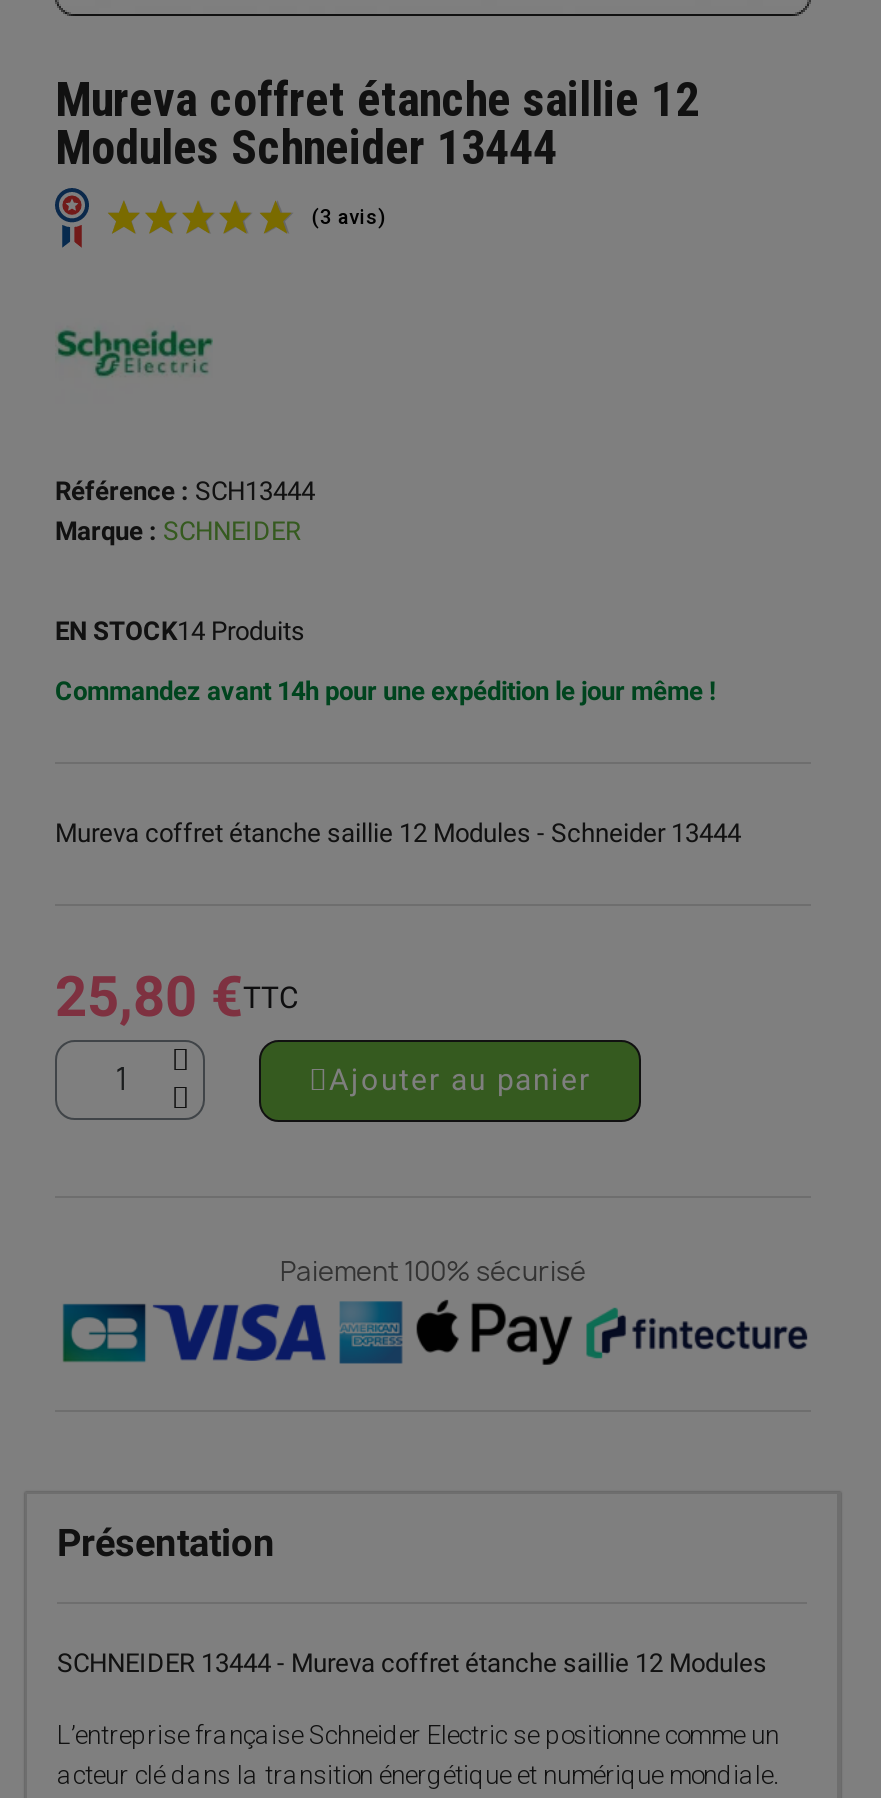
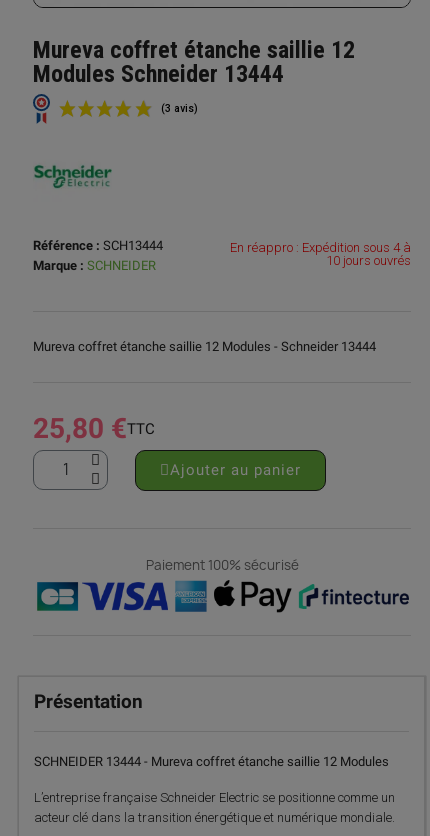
[55,616,717,706] EN STOCK14 Produits | Commandez avant 14h pour une expédition le jour même ! -> [230,240,411,268] En réappro : Expédition sous 4 à | 10 jours ouvrés

